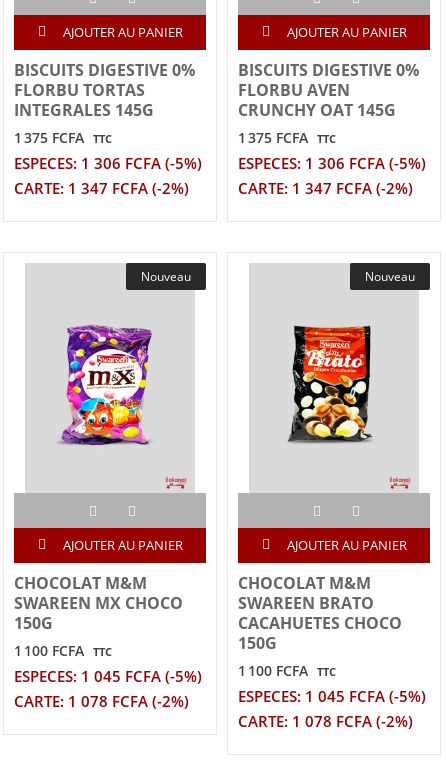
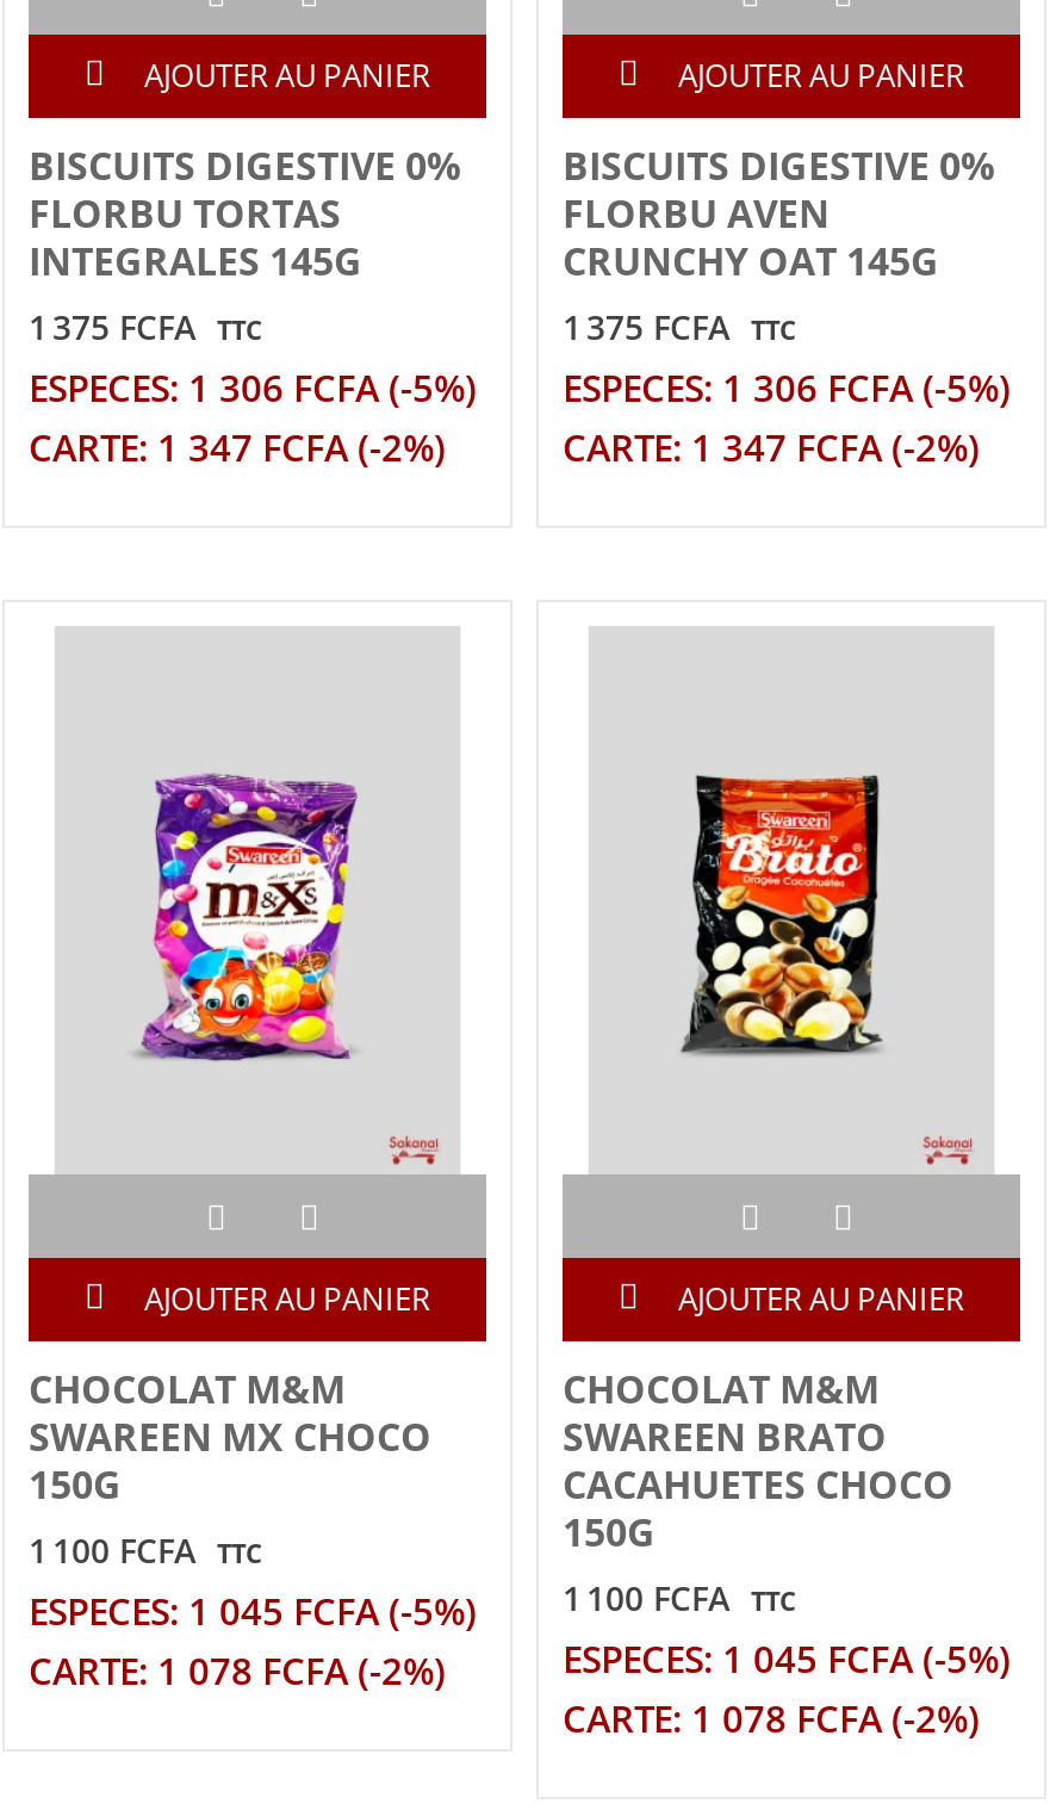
[141,268,191,285] Nouveau -> none
[365,268,415,285] Nouveau -> none

